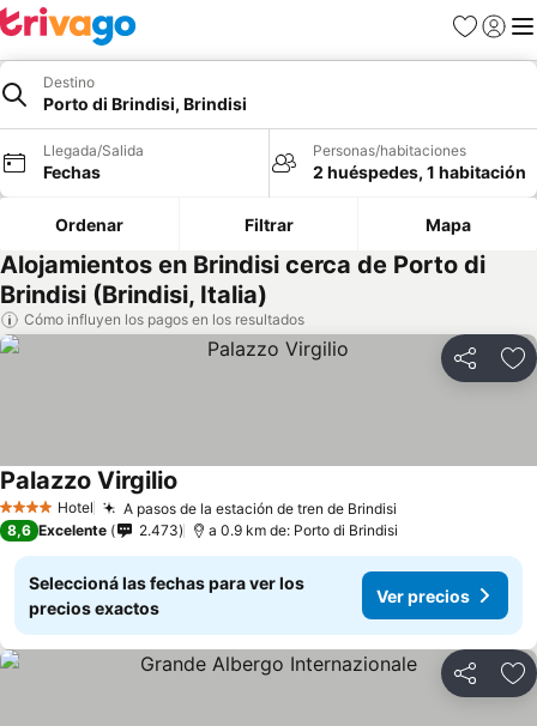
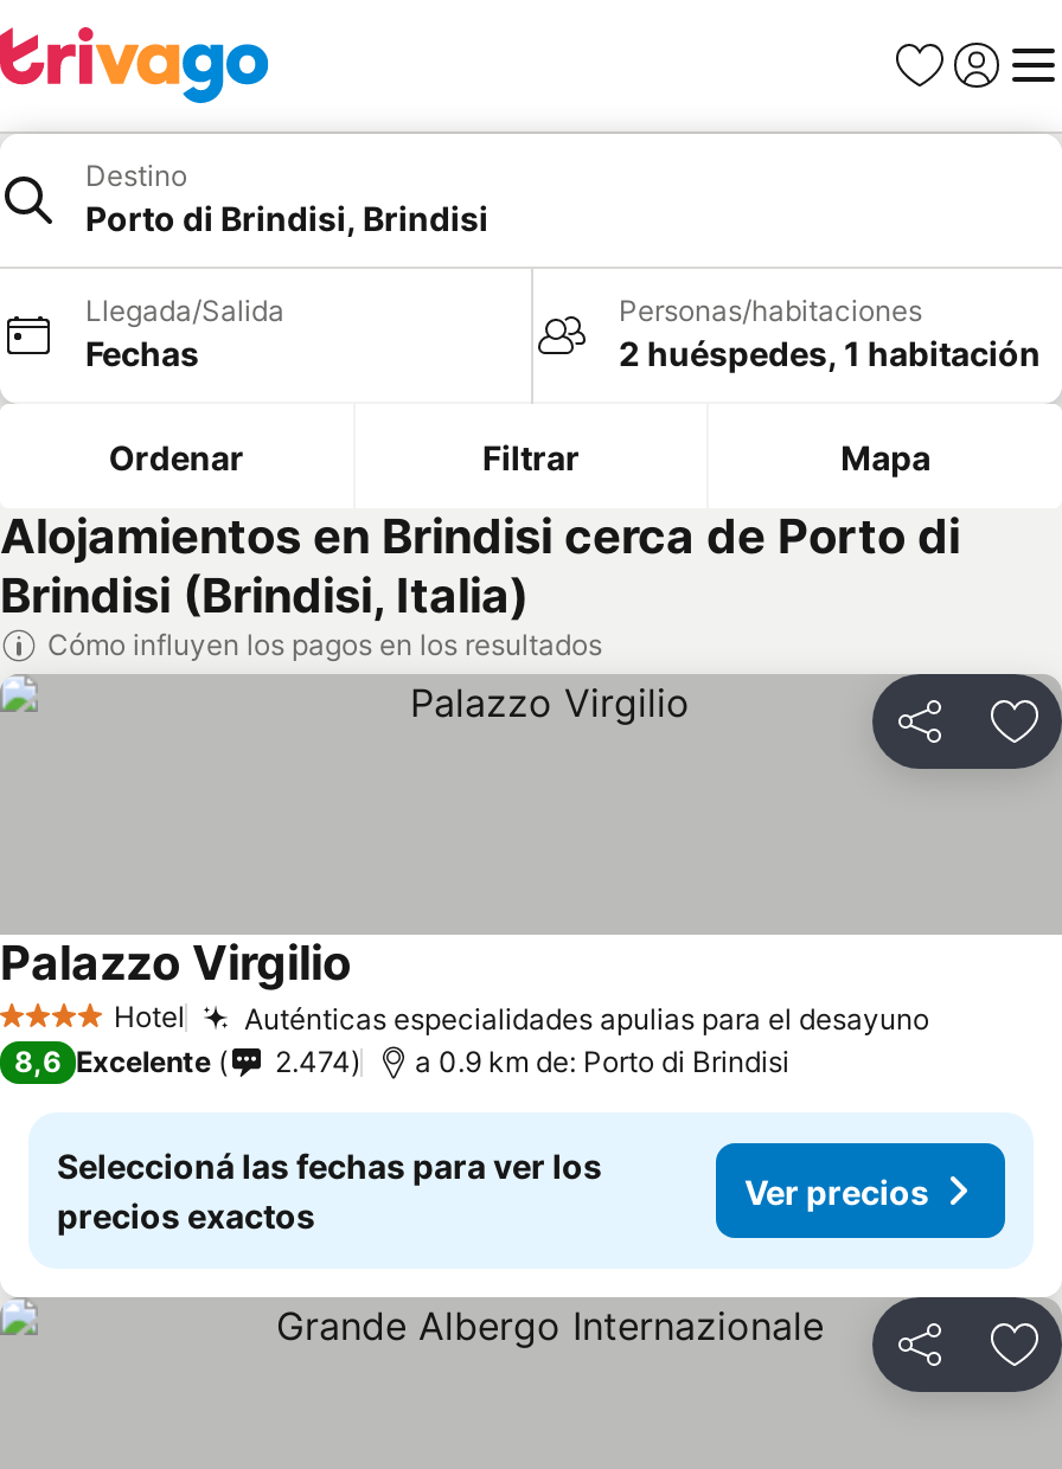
[123,499,397,517] A pasos de la estación de tren de Brindisi -> [244,1000,929,1035] Auténticas especialidades apulias para el desayuno
[139,521,179,539] 2.473 -> [275,1044,351,1079] 2.474

